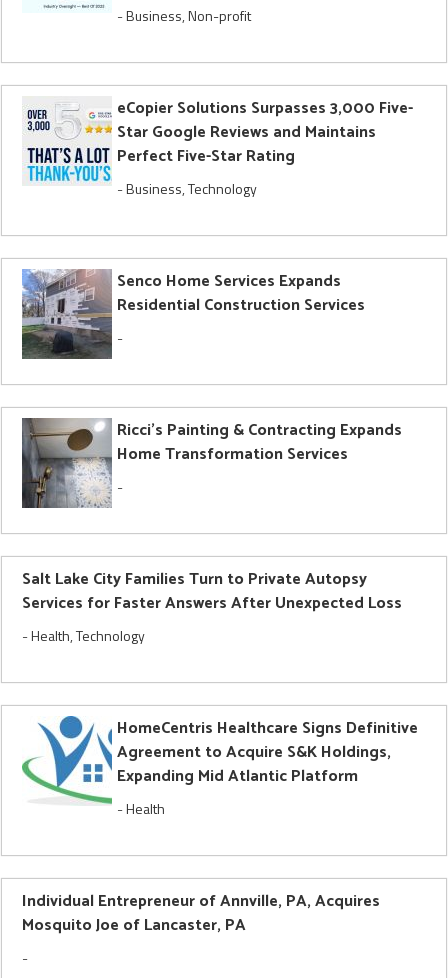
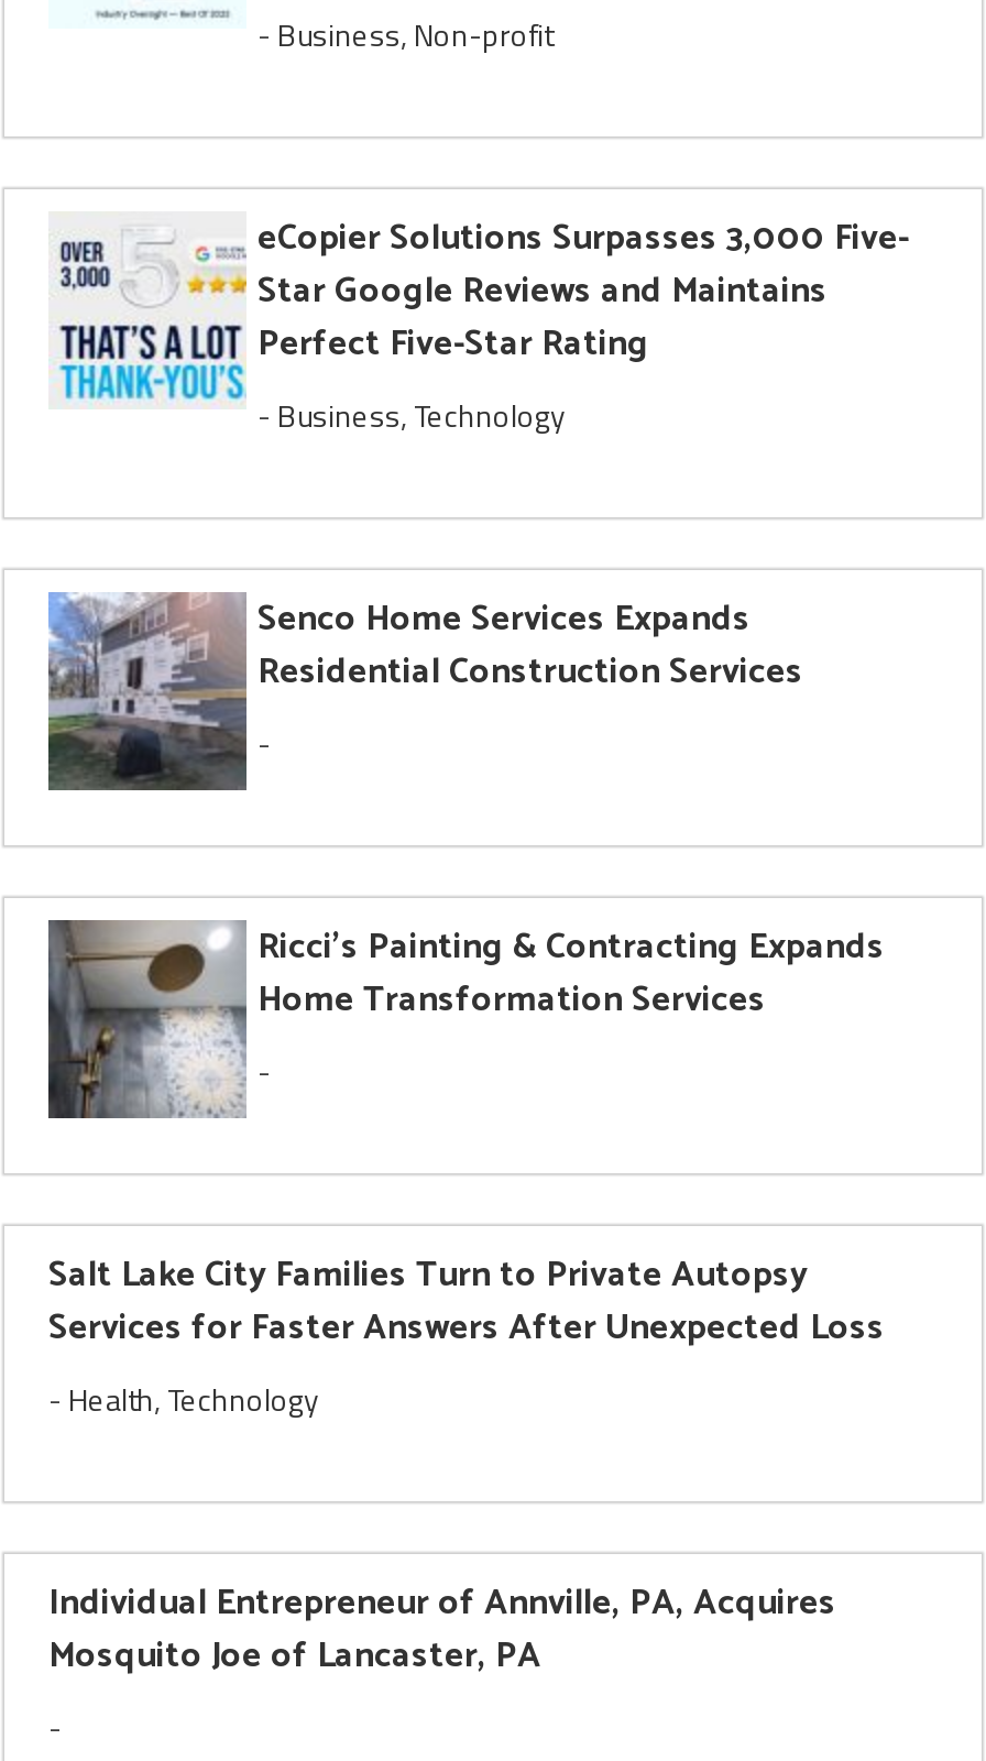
[21,715,418,819] [image] | HomeCentris Healthcare Signs Definitive | Agreement to Acquire S&K Holdings, | Expanding Mid Atlantic Platform | - Health -> none

